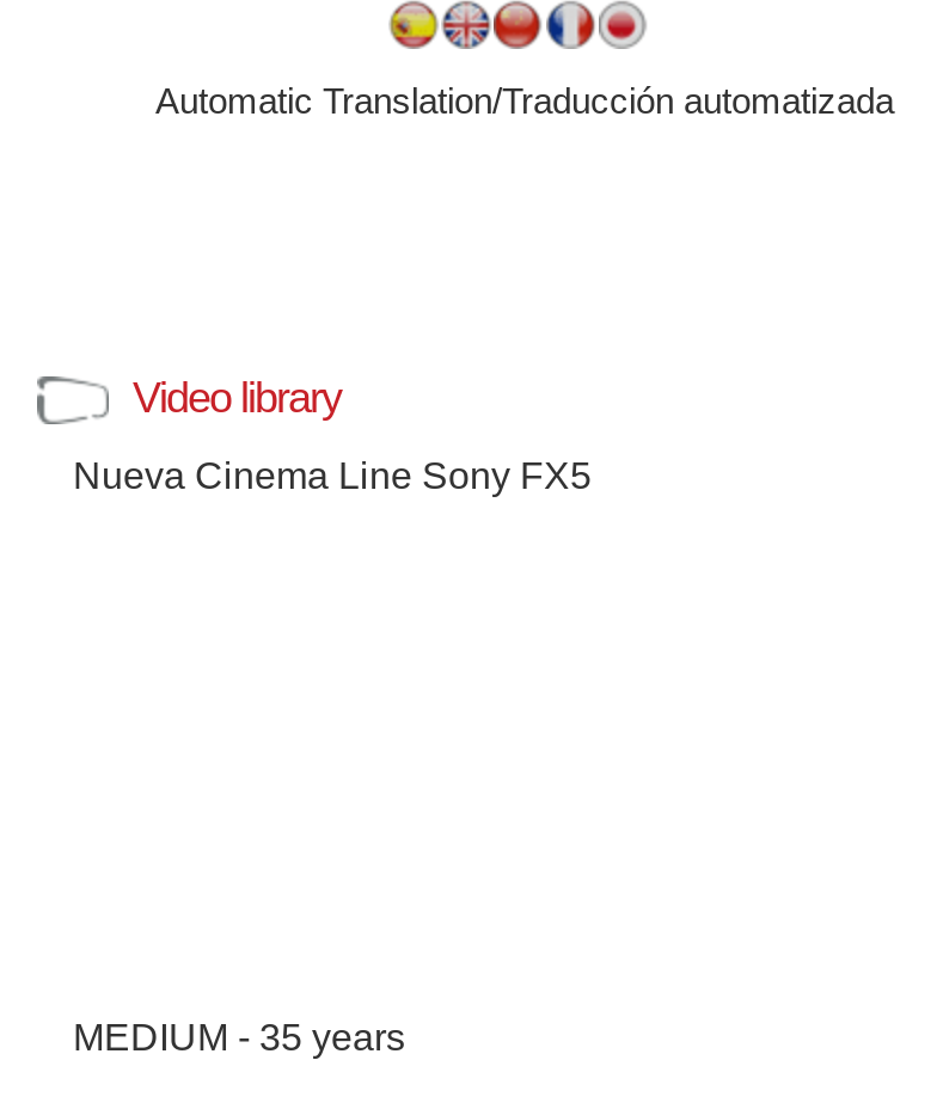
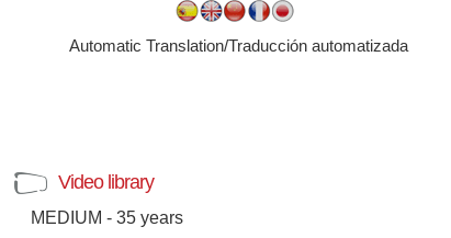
[73,454,592,494] Nueva Cinema Line Sony FX5 -> none

